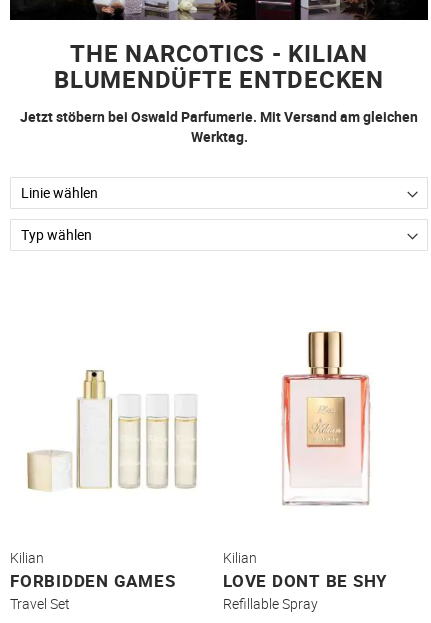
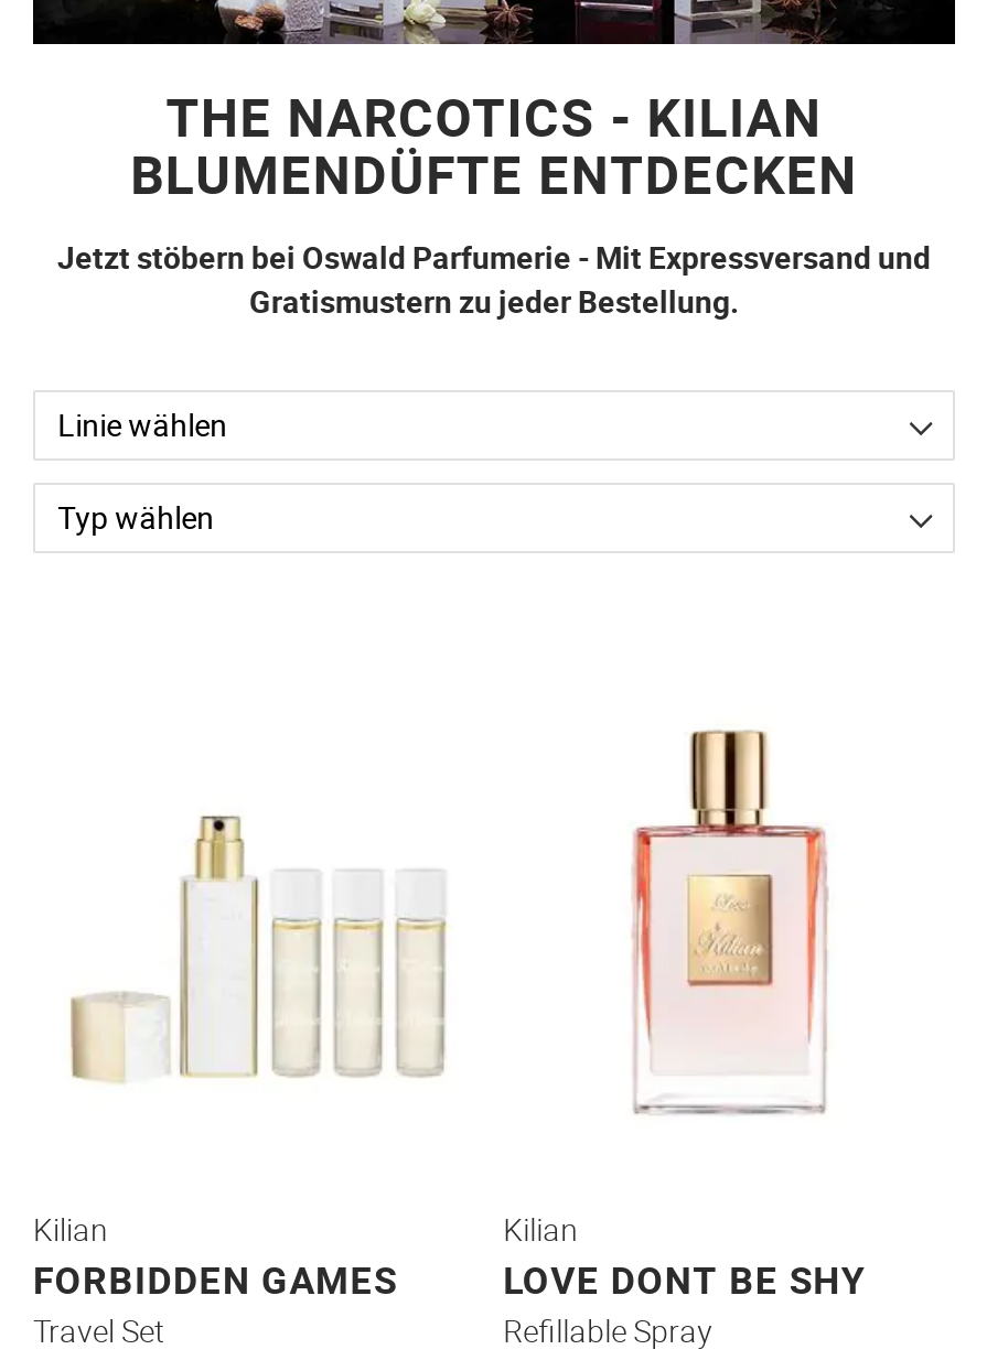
[20,107,418,146] Jetzt stöbern bei Oswald Parfumerie. Mit Versand am gleichen | Werktag. -> [57,237,931,322] Jetzt stöbern bei Oswald Parfumerie - Mit Expressversand und | Gratismustern zu jeder Bestellung.

